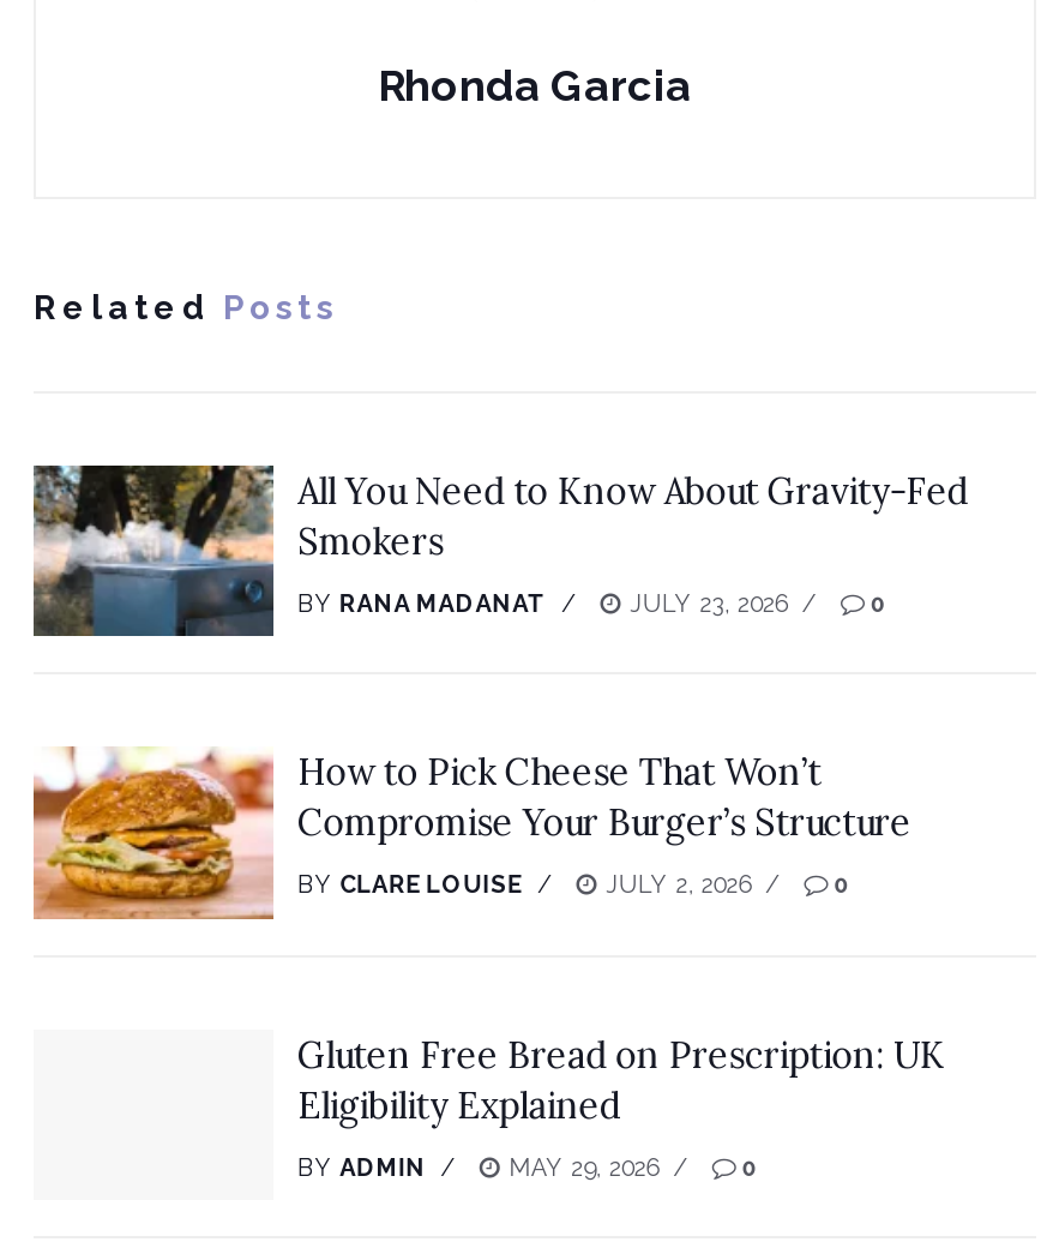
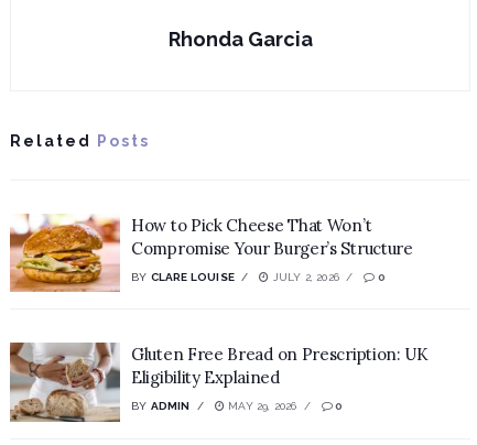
[31,463,968,638] [image] | All You Need to Know About Gravity-Fed | Smokers | BY RANA MADANAT | JULY 23, 2026 | 0 -> none
none -> [9,341,121,423] [image]

